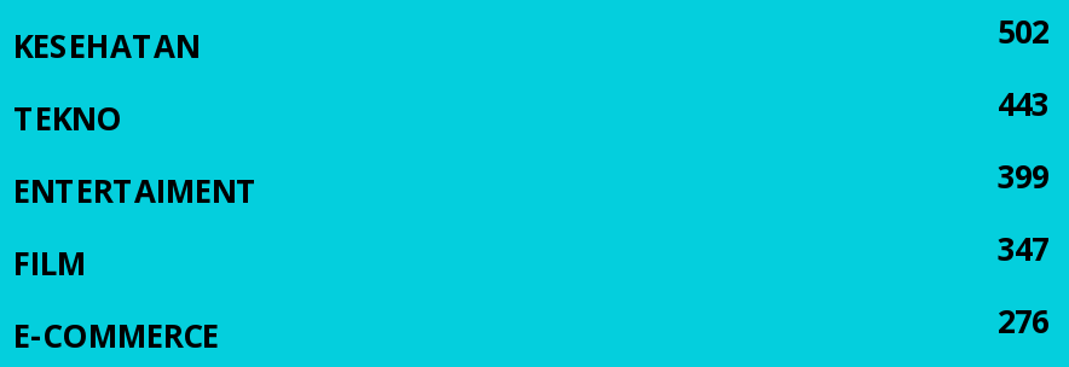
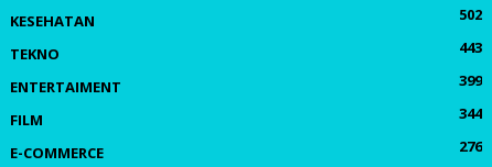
[998,227,1048,270] 347 -> [459,103,482,123] 344

